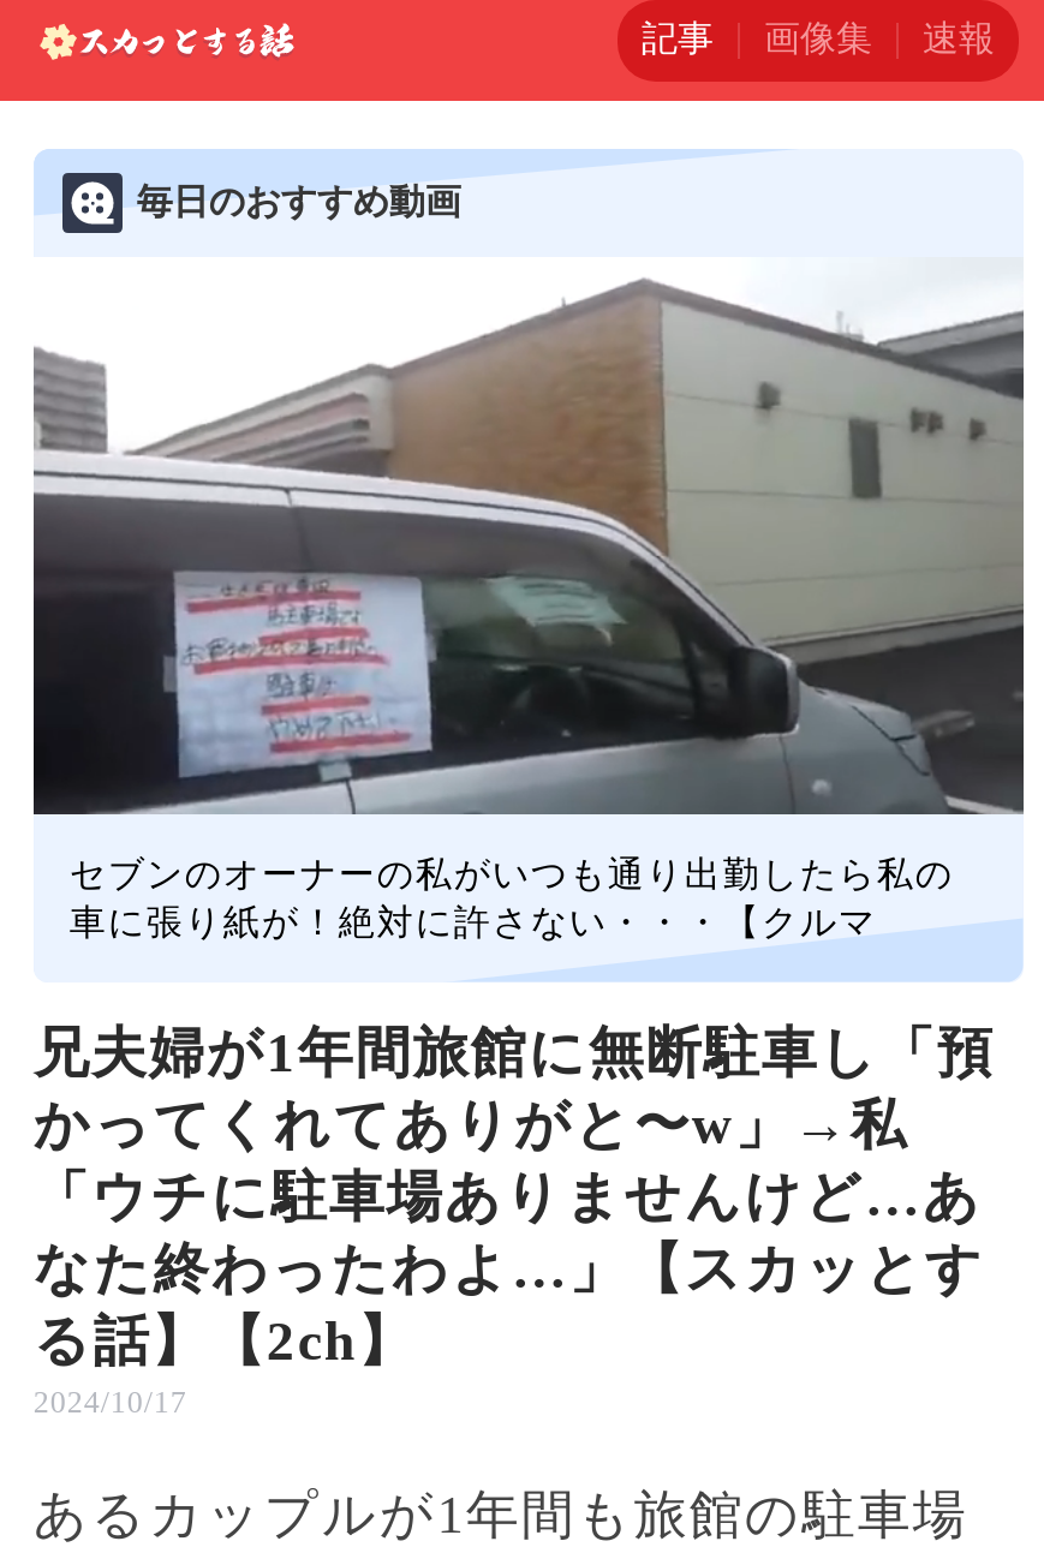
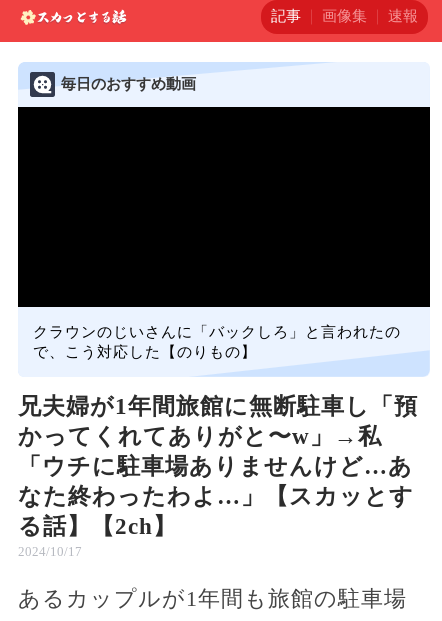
[31,257,1026,812] [image] -> none
[69,855,954,941] セブンのオーナーの私がいつも通り出勤したら私の | 車に張り紙が！絶対に許さない・・・【クルマ -> [33,324,401,360] クラウンのじいさんに「バックしろ」と言われたの | で、こう対応した【のりもの】

